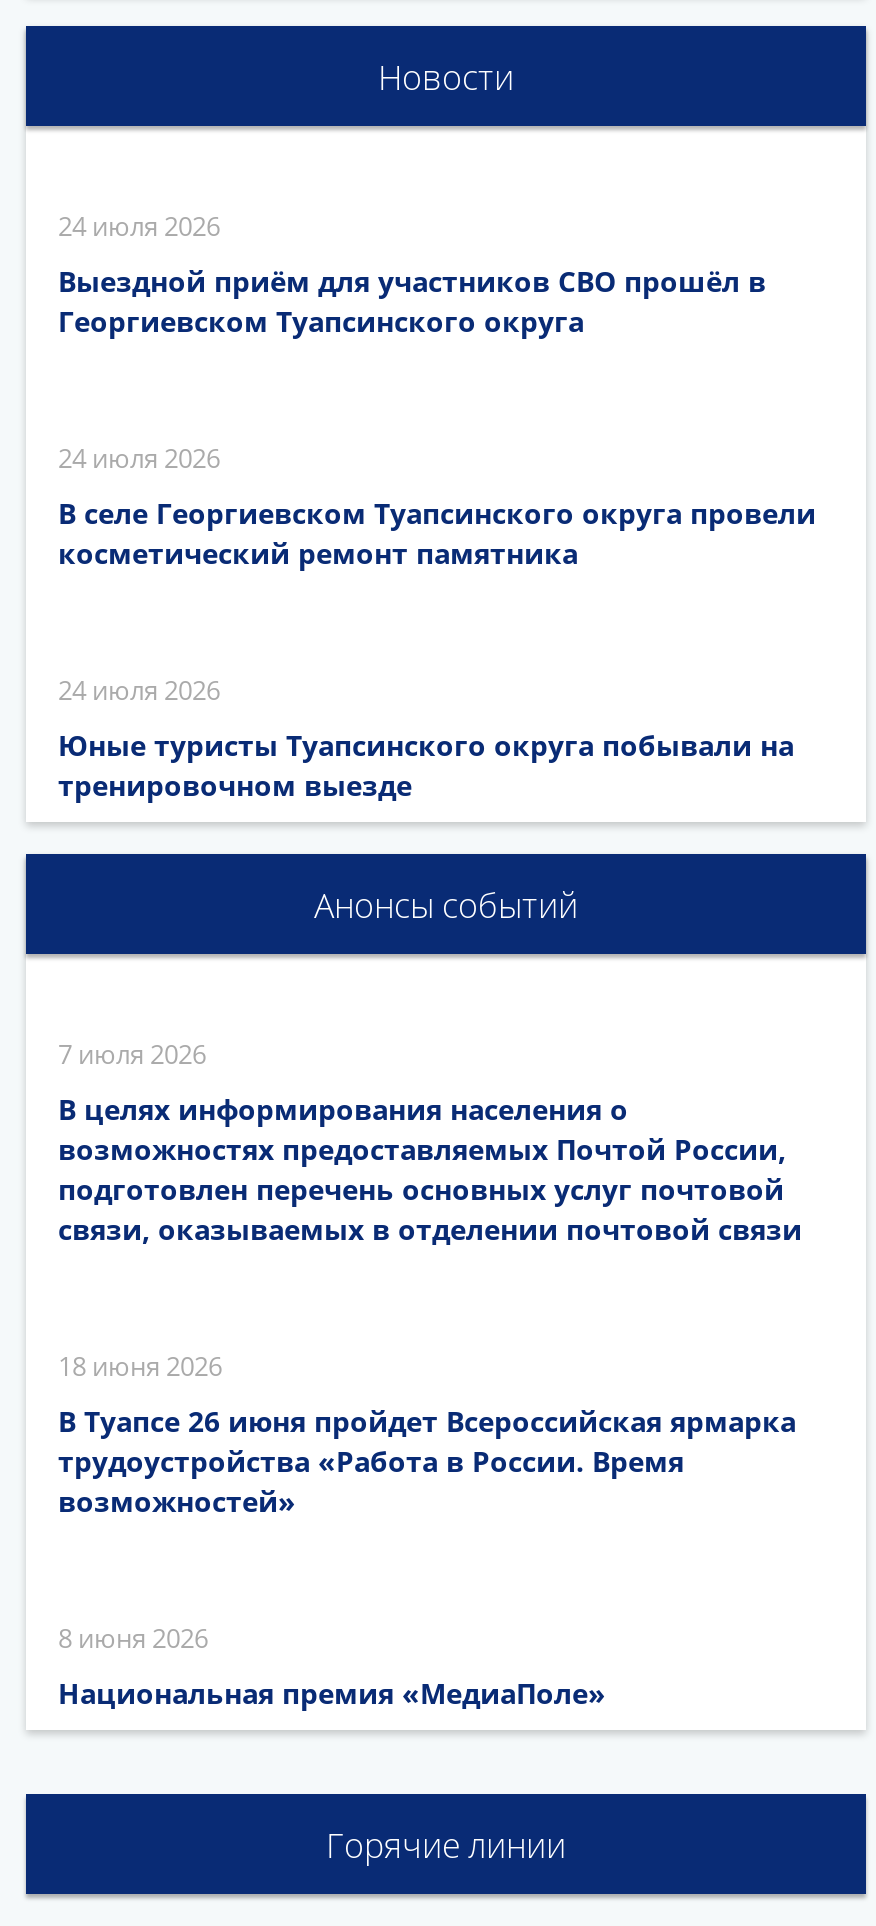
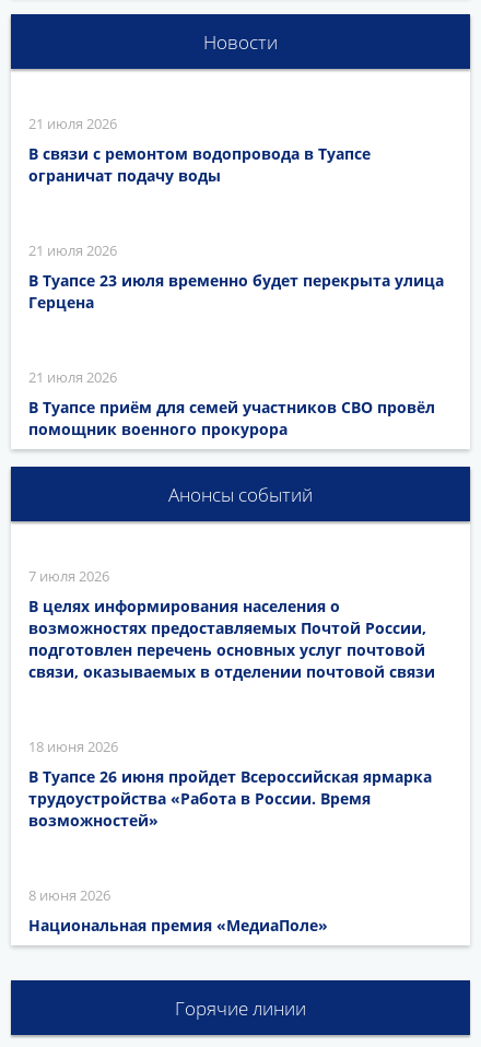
[58,208,220,244] 24 июля 2026 -> [28,114,117,134] 21 июля 2026
[58,262,766,340] Выездной приём для участников СВО прошёл в | Георгиевском Туапсинского округа -> [28,143,371,186] В связи с ремонтом водопровода в Туапсе | ограничат подачу воды
[58,440,220,476] 24 июля 2026 -> [28,241,117,260] 21 июля 2026
[58,494,816,572] В селе Георгиевском Туапсинского округа провели | косметический ремонт памятника -> [28,270,444,313] В Туапсе 23 июля временно будет перекрыта улица | Герцена
[58,672,220,708] 24 июля 2026 -> [28,367,117,387] 21 июля 2026
[58,726,794,804] Юные туристы Туапсинского округа побывали на | тренировочном выезде -> [28,397,435,440] В Туапсе приём для семей участников СВО провёл | помощник военного прокурора

